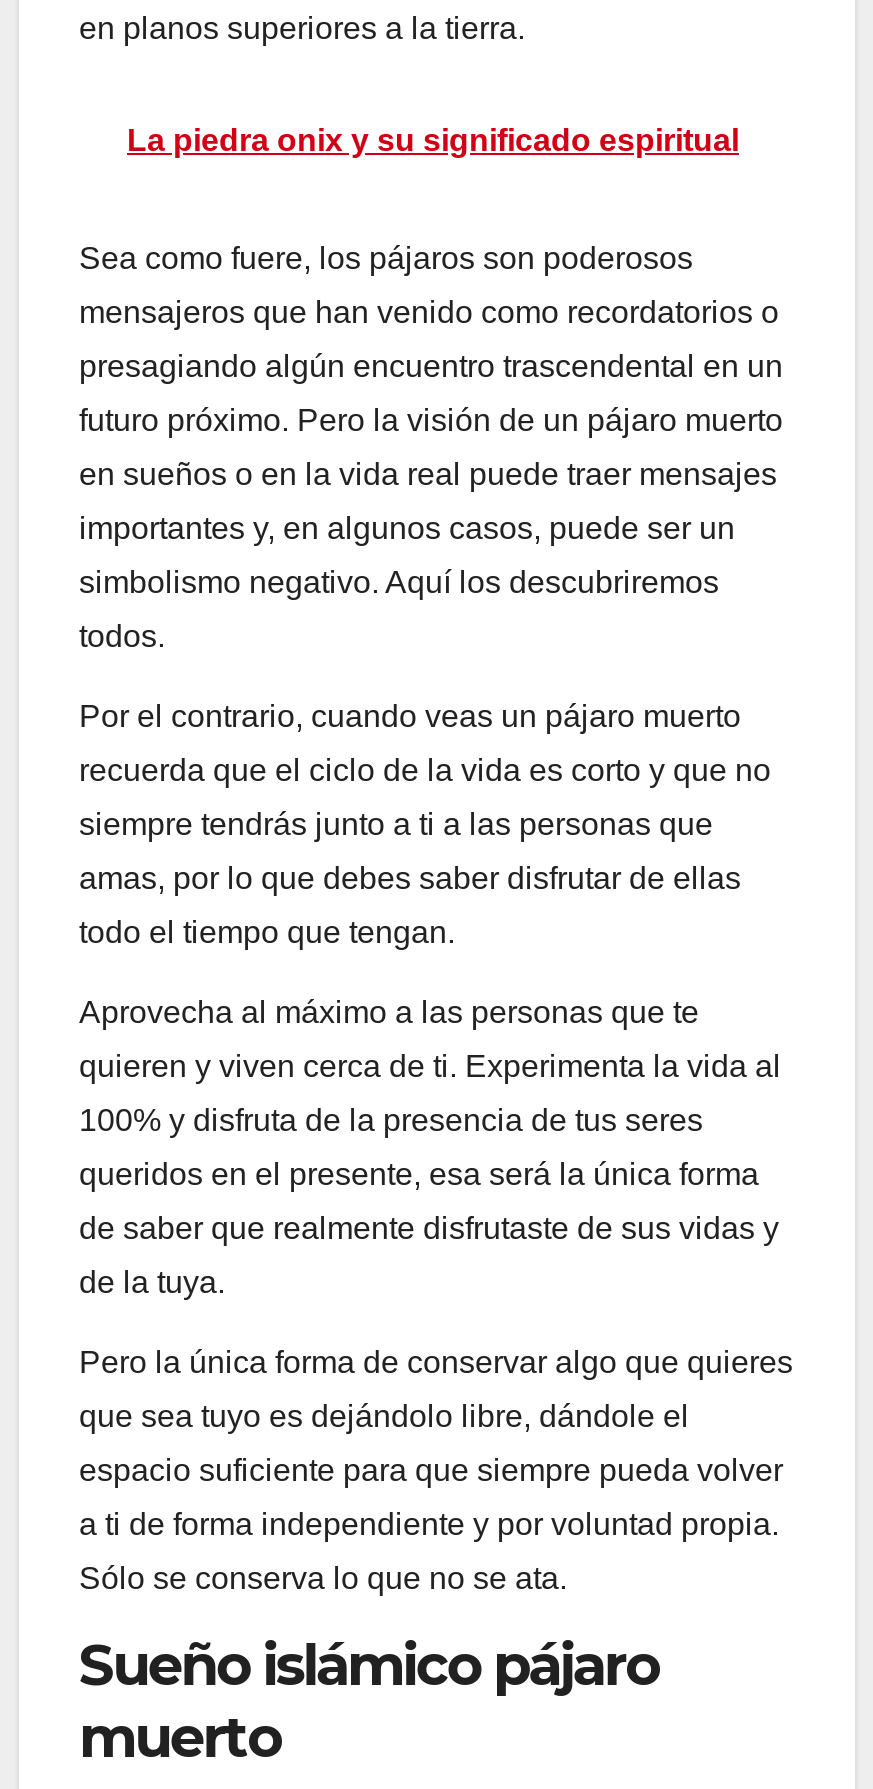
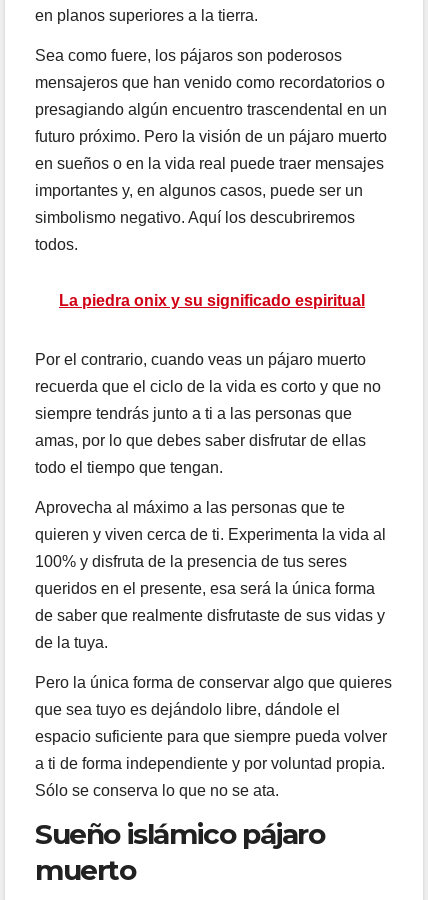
moved [127,123,739,157] -> [59,292,365,309]: La piedra onix y su significado espiritual
moved [79,241,783,653] -> [35,47,387,253]: Sea como fuere, los pájaros son poderosos | mensajeros que han venido como recordatorios o | presagiando algún encuentro trascendental en un | futuro próximo. Pero la visión de un pájaro muerto | en sueños o en la vida real puede traer mensajes | importantes y, en algunos casos, puede ser un | simbolismo negativo. Aquí los descubriremos | todos.

